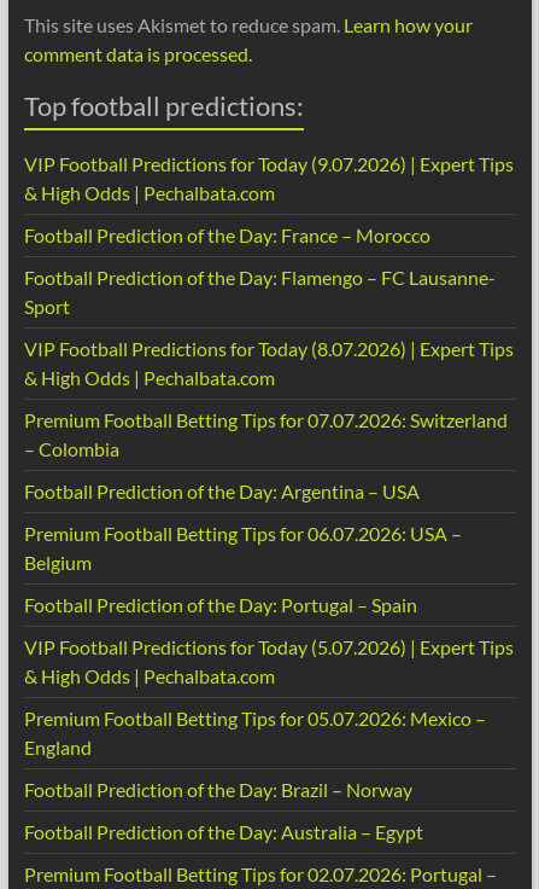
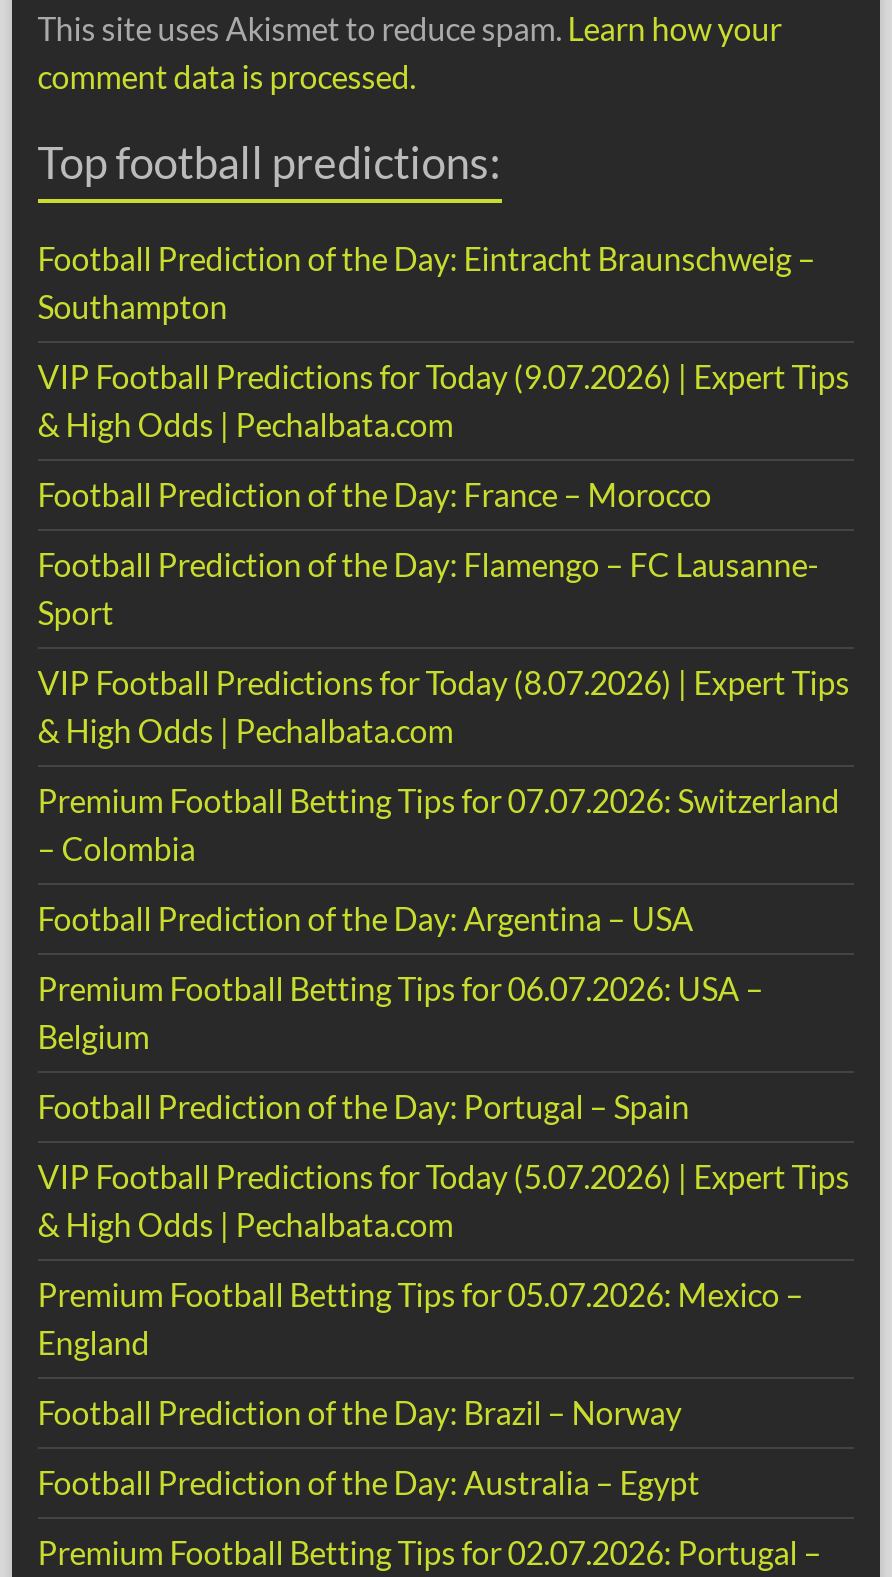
none -> [38,239,816,325] Football Prediction of the Day: Eintracht Braunschweig – | Southampton

